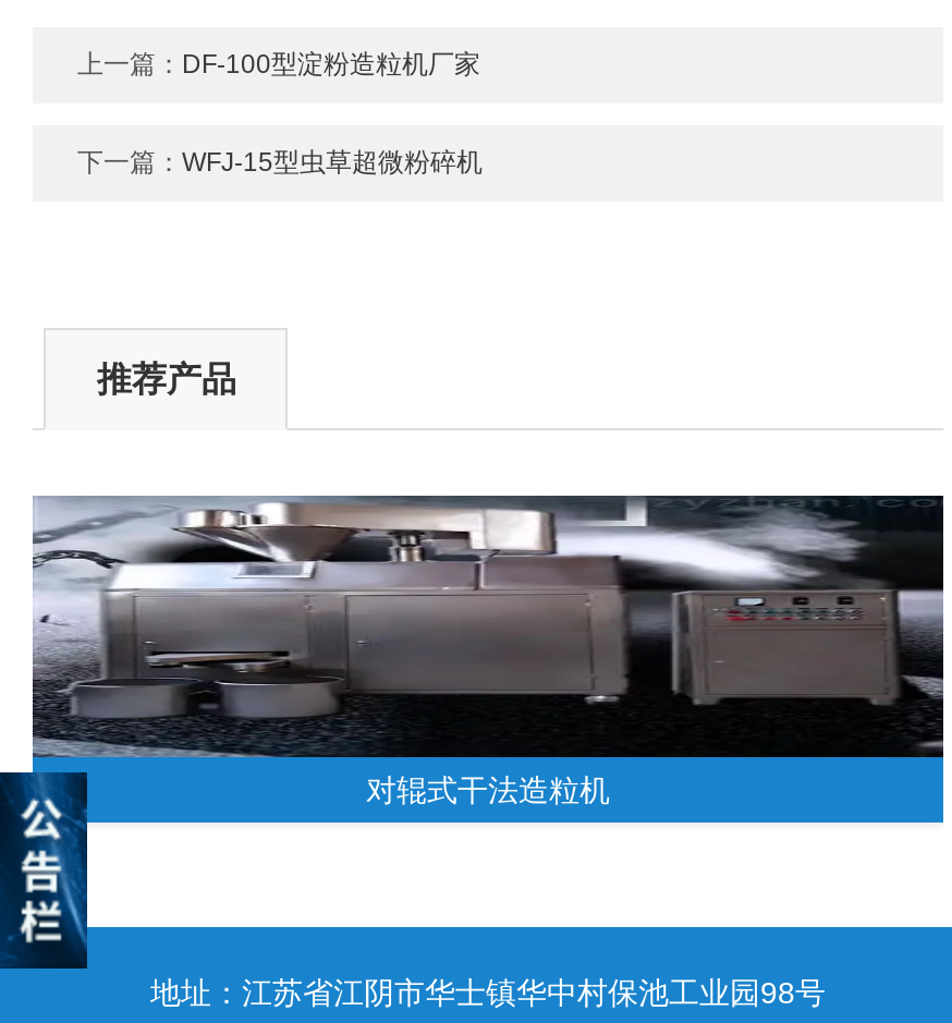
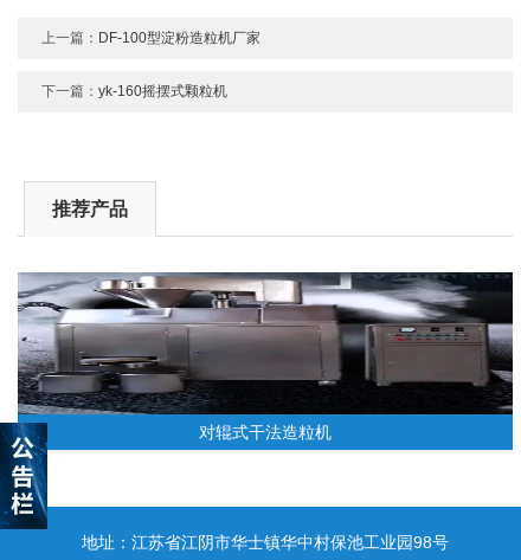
[77,146,483,177] 下一篇：WFJ-15型虫草超微粉碎机 -> [42,83,228,99] 下一篇：yk-160摇摆式颗粒机

